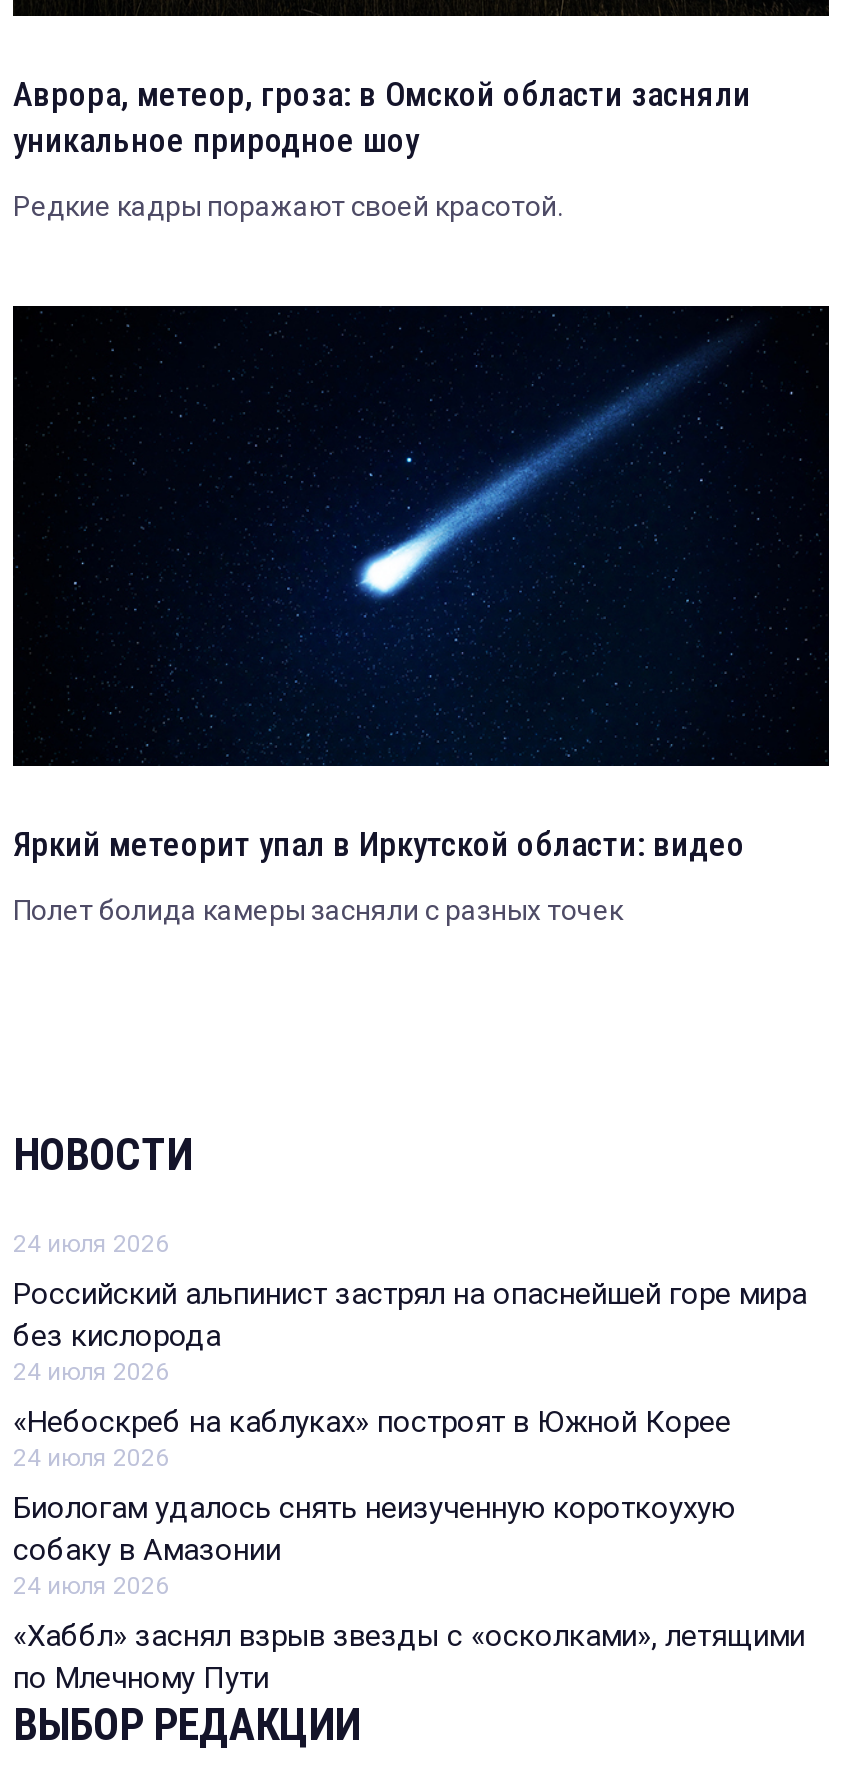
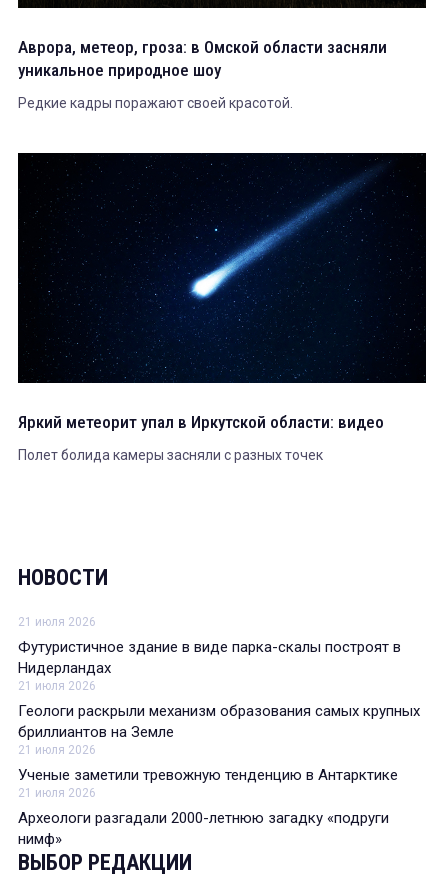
[13,1230,169,1258] 24 июля 2026 -> [18,615,96,629] 21 июля 2026
[13,1276,807,1386] Российский альпинист застрял на опаснейшей горе мира | без кислорода | 24 июля 2026 -> [18,638,401,693] Футуристичное здание в виде парка-скалы построят в | Нидерландах | 21 июля 2026
[13,1404,731,1472] «Небоскреб на каблуках» построят в Южной Корее | 24 июля 2026 -> [18,702,420,757] Геологи раскрыли механизм образования самых крупных | бриллиантов на Земле | 21 июля 2026
[13,1490,735,1600] Биологам удалось снять неизученную короткоухую | собаку в Амазонии | 24 июля 2026 -> [18,766,398,800] Ученые заметили тревожную тенденцию в Антарктике | 21 июля 2026
[13,1618,805,1696] «Хаббл» заснял взрыв звезды с «осколками», летящими | по Млечному Пути -> [18,809,389,848] Археологи разгадали 2000-летнюю загадку «подруги | нимф»

